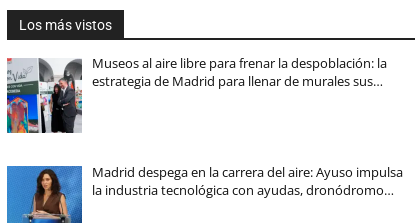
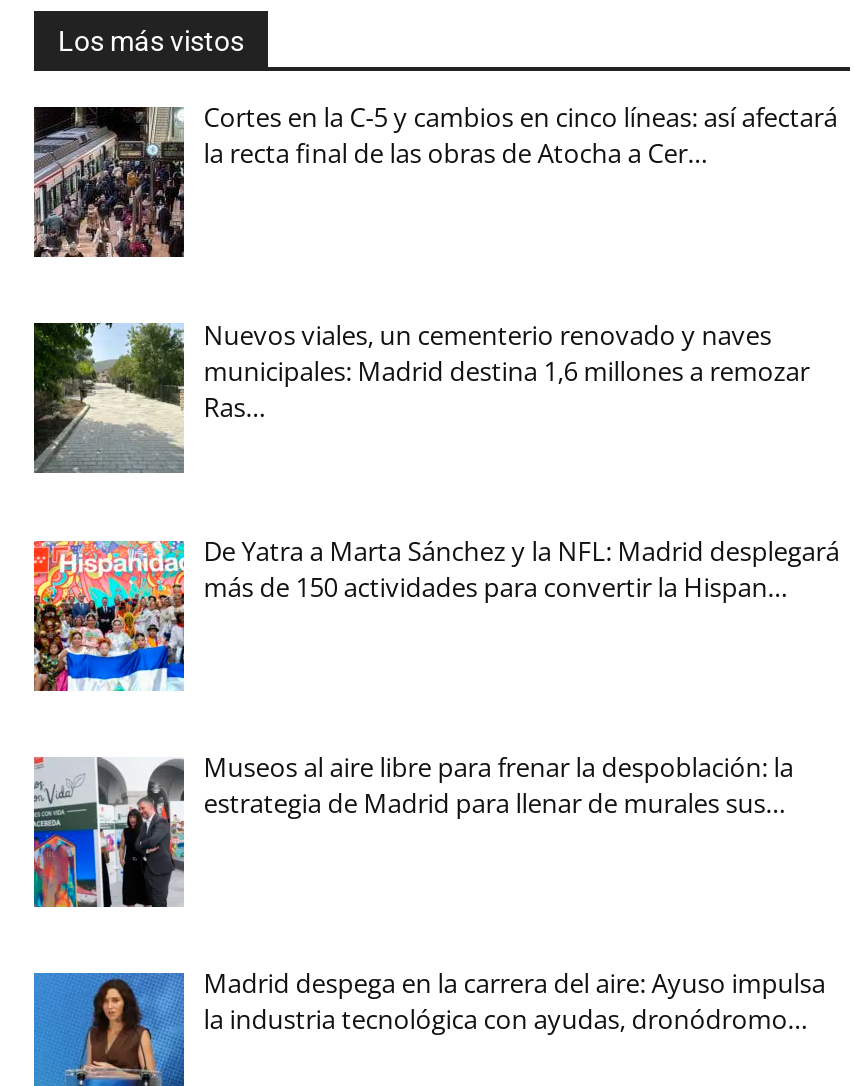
none -> [32,100,838,259] [image] | Cortes en la C-5 y cambios en cinco líneas: así afectará | la recta final de las obras de Atocha a Cer…
none -> [32,316,810,475] [image] | Nuevos viales, un cementerio renovado y naves | municipales: Madrid destina 1,6 millones a remozar | Ras…
none -> [32,532,840,719] [image] | De Yatra a Marta Sánchez y la NFL: Madrid desplegará | más de 150 actividades para convertir la Hispan…

